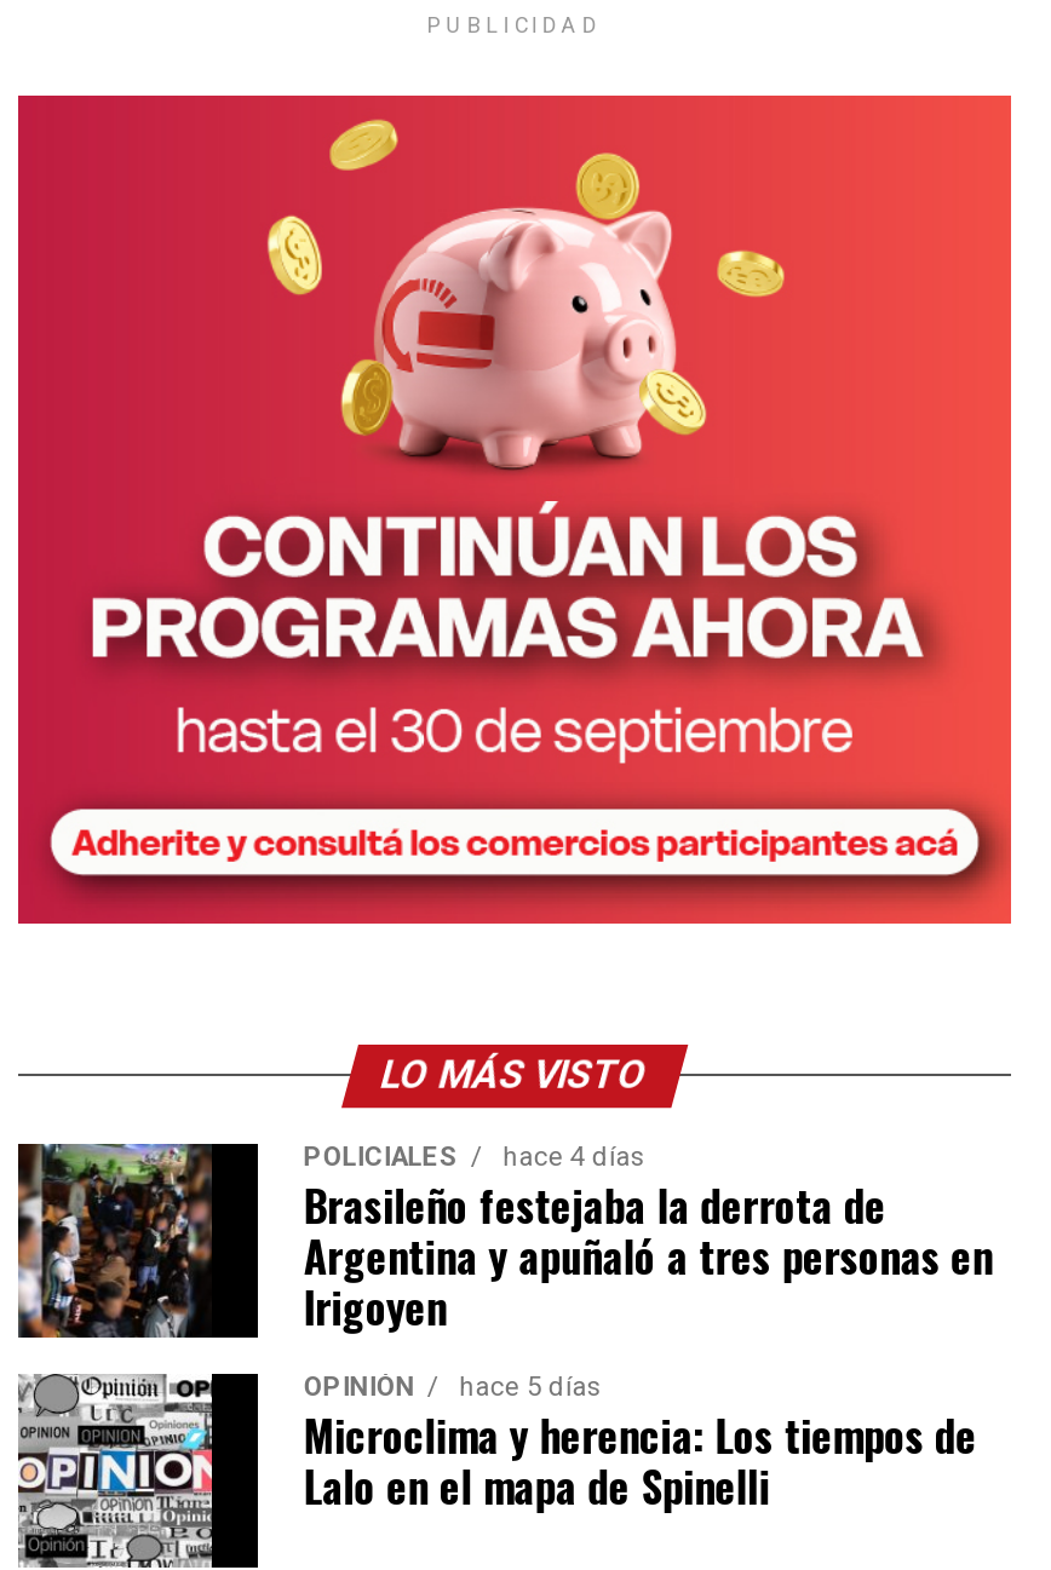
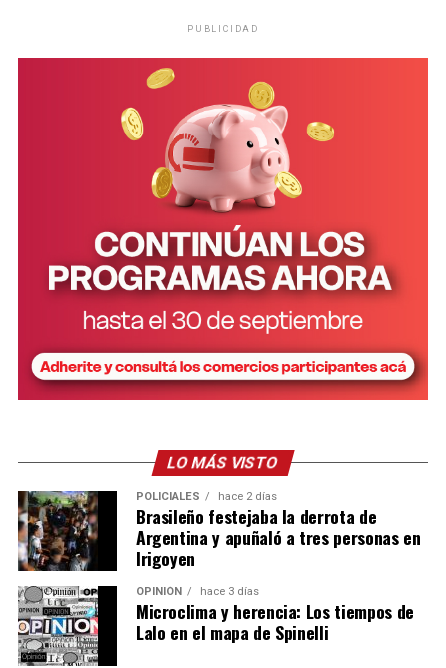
[304,1143,645,1174] POLICIALES hace 4 días -> [136,490,277,503] POLICIALES hace 2 días
[304,1373,602,1404] OPINIÓN hace 5 días -> [136,585,259,598] OPINIÓN hace 3 días

